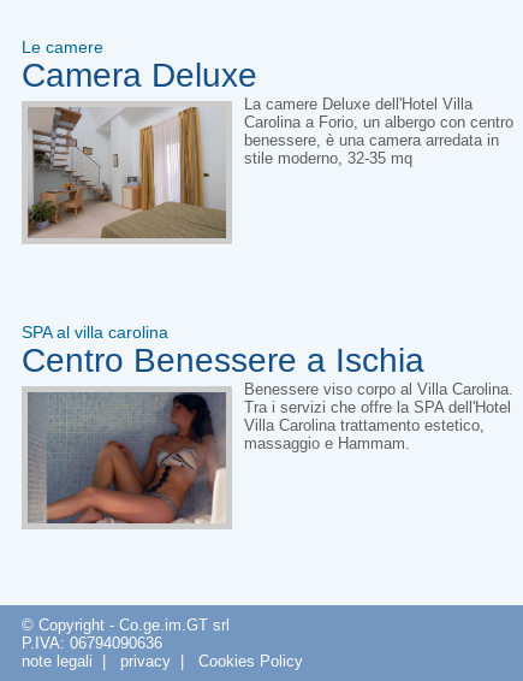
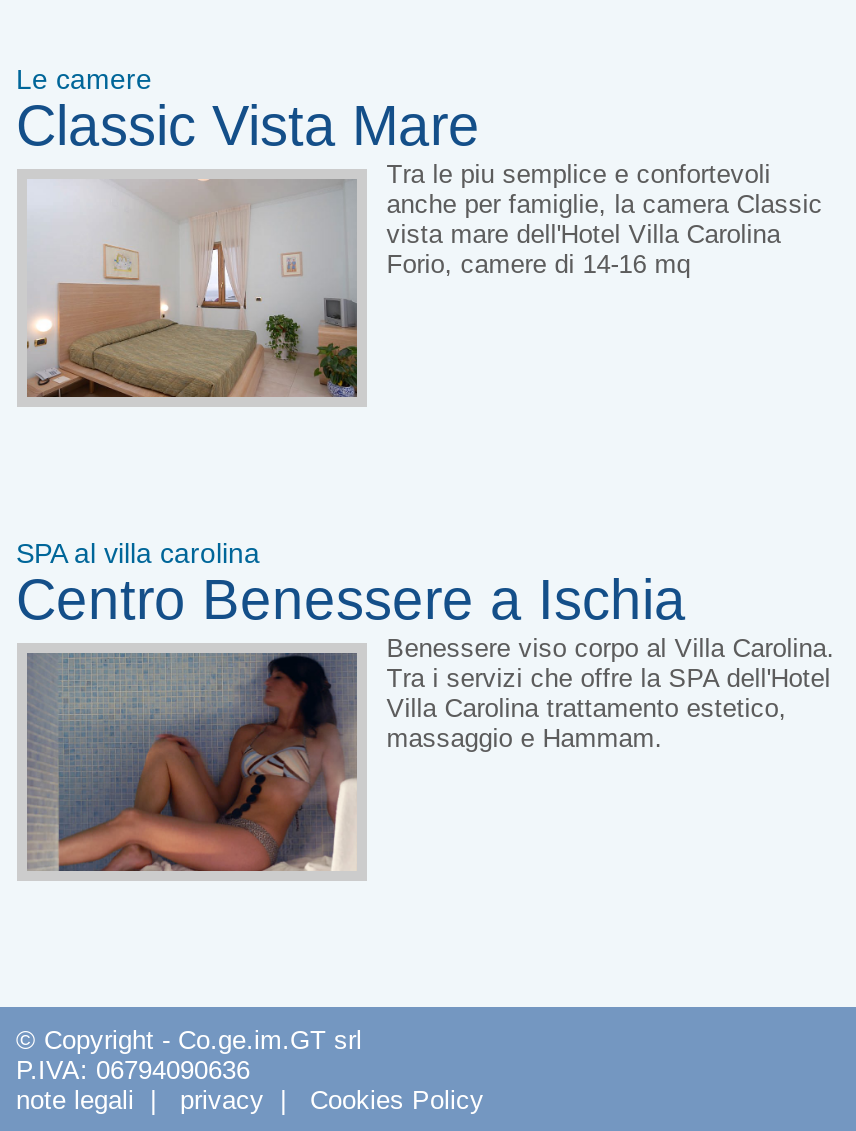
[21,57,513,238] [image] | Camera Deluxe | La camere Deluxe dell'Hotel Villa | Carolina a Forio, un albergo con centro | benessere, è una camera arredata in | stile moderno, 32-35 mq -> [16,95,822,399] [image] | Classic Vista Mare | Tra le piu semplice e confortevoli | anche per famiglie, la camera Classic | vista mare dell'Hotel Villa Carolina | Forio, camere di 14-16 mq

